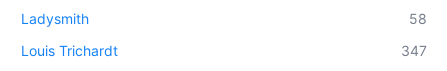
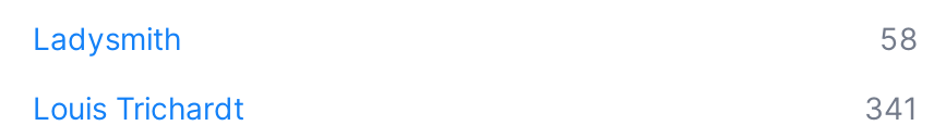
[401,42,427,59] 347 -> [864,89,919,126] 341

